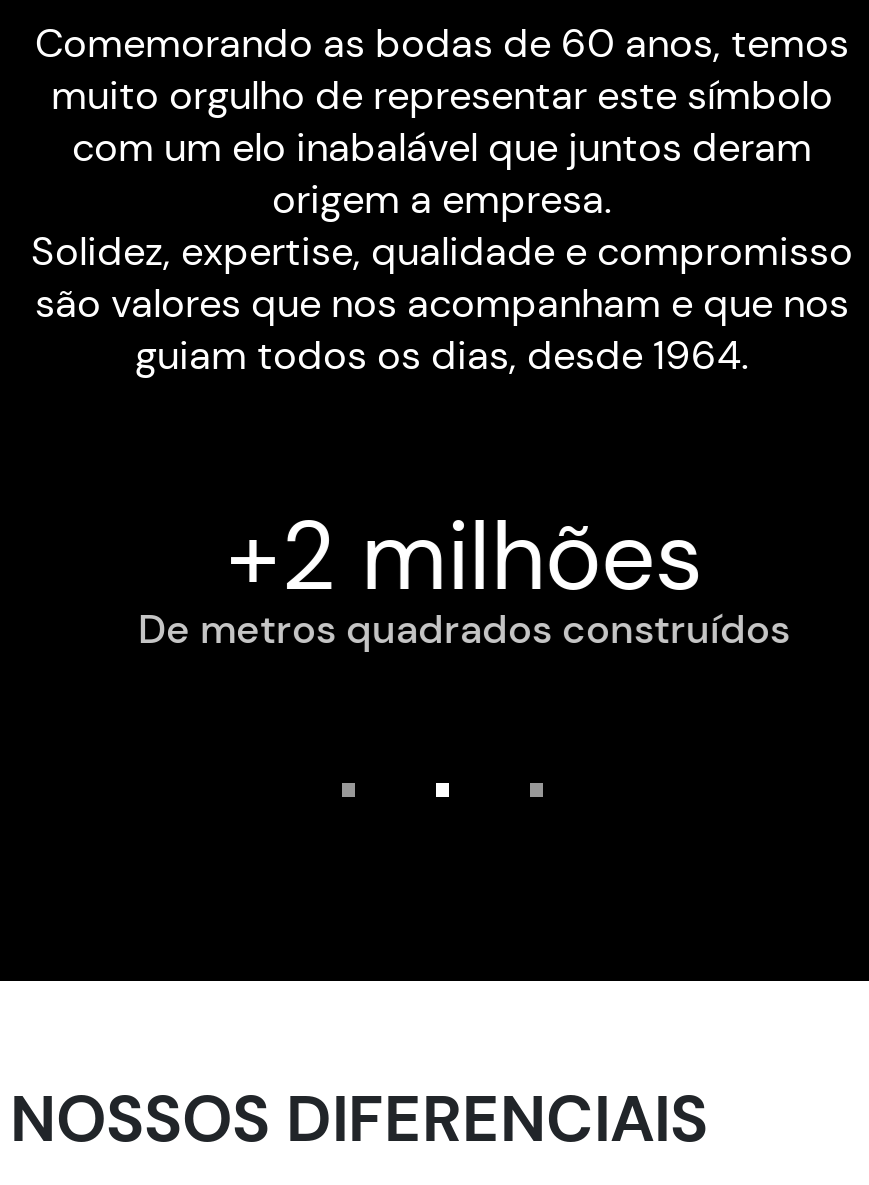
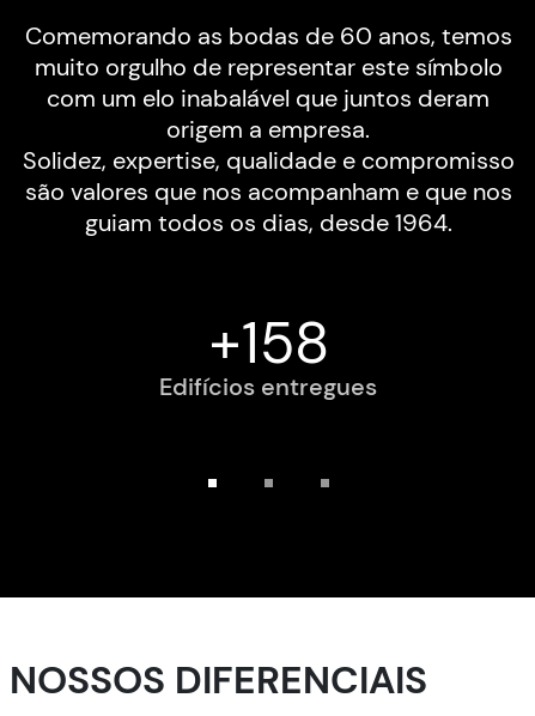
[116,493,768,655] +2 milhões | De metros quadrados construídos -> [159,305,377,402] +158 | Edifícios entregues

